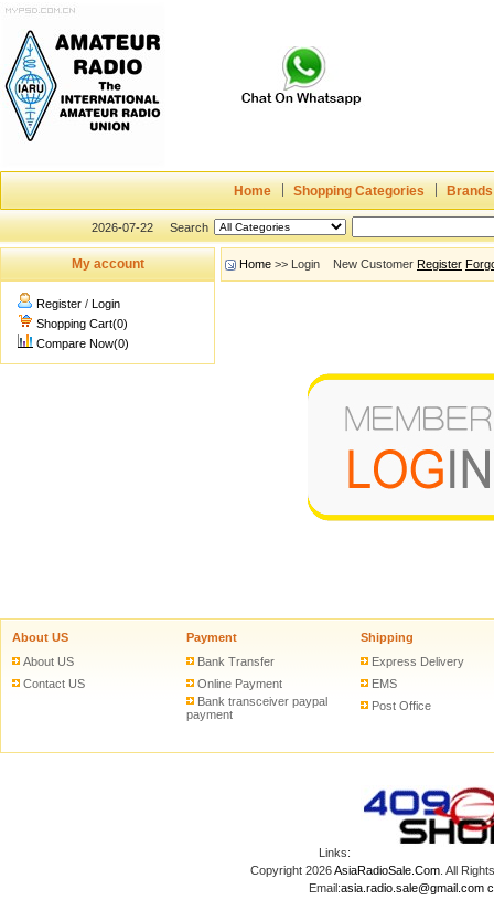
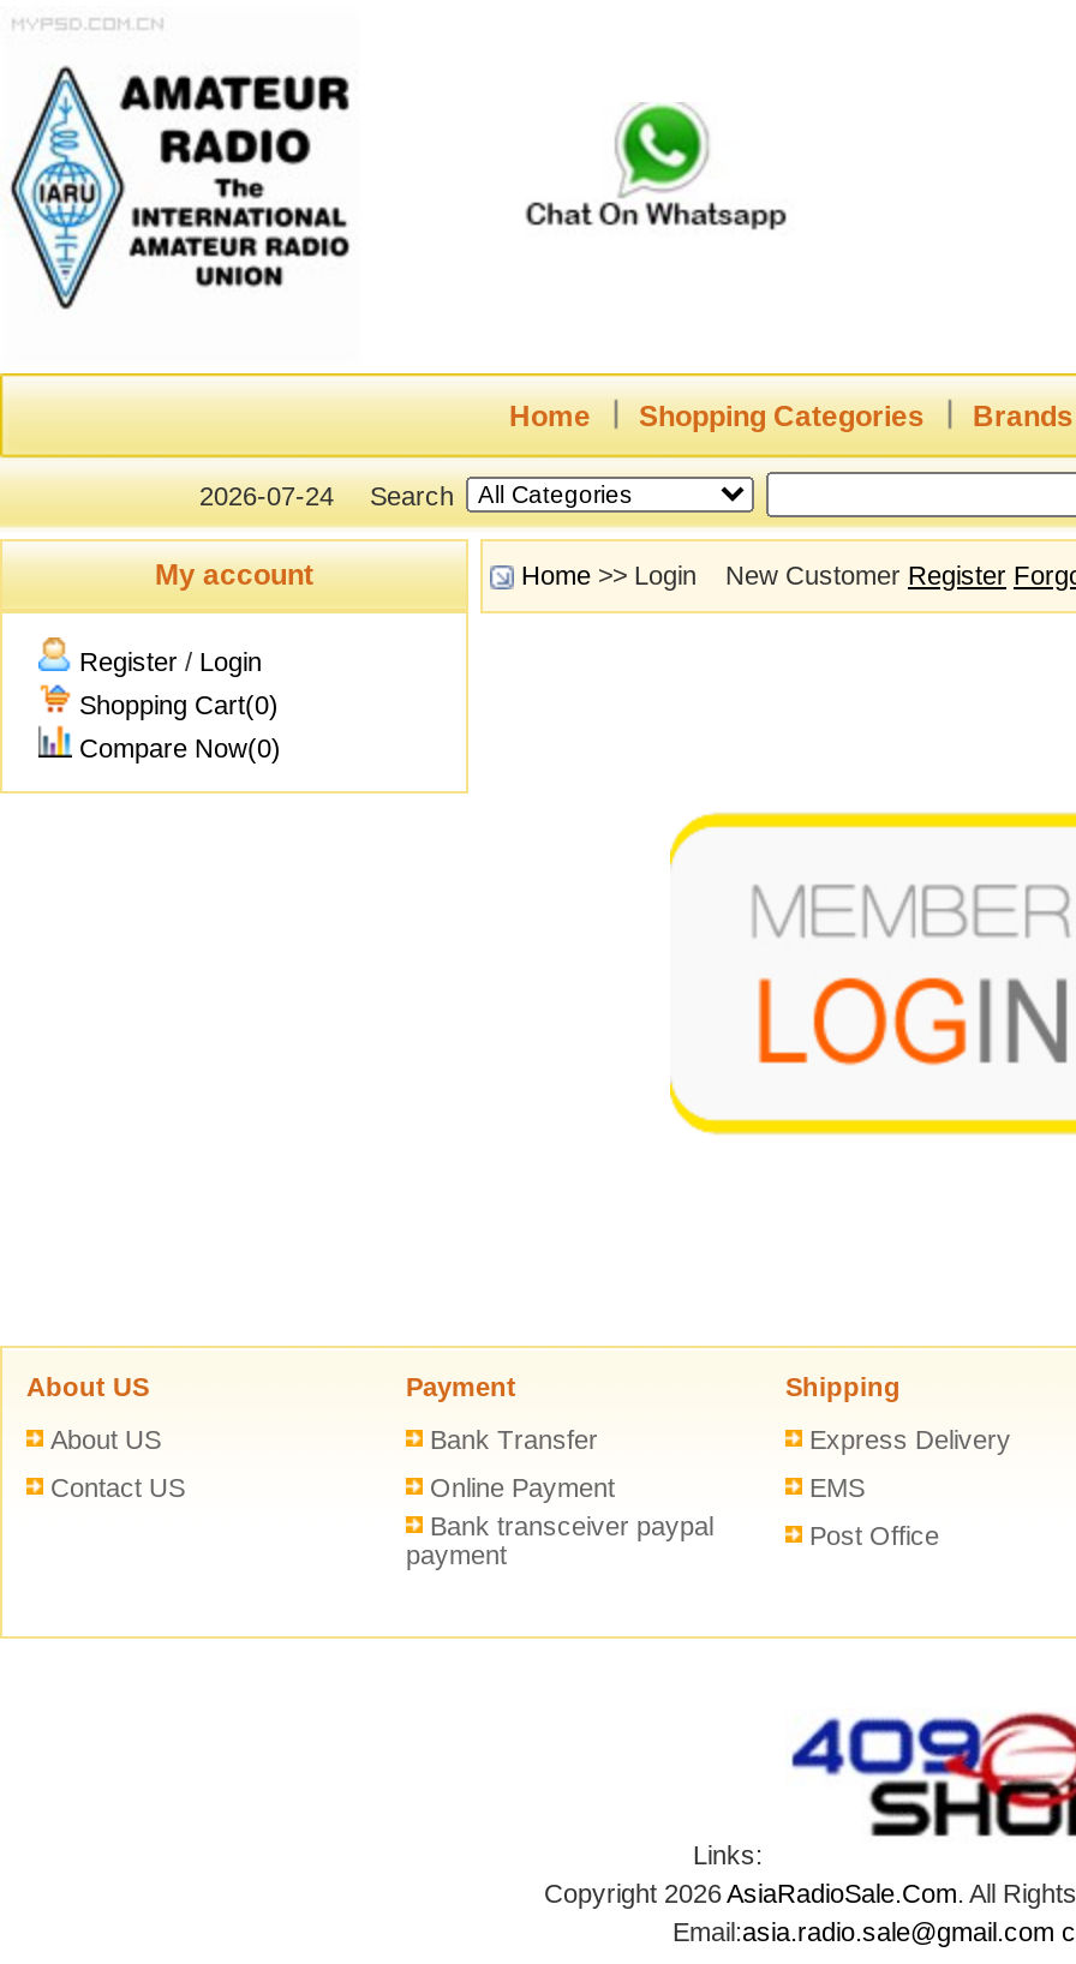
[92,221,208,234] 2026-07-22 Search -> [199,481,454,510] 2026-07-24 Search

